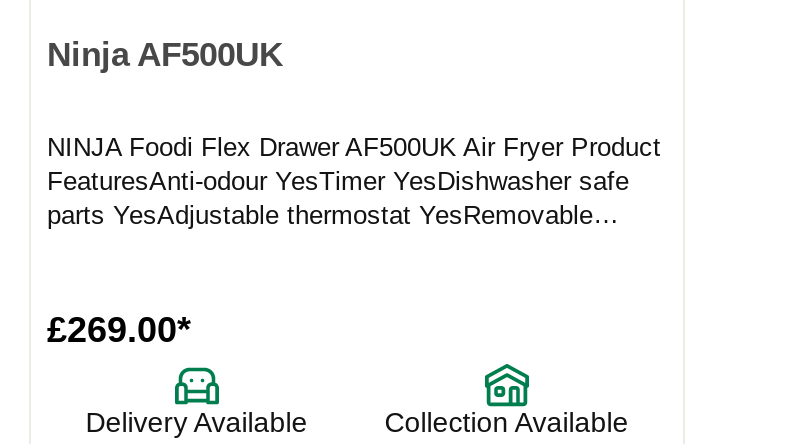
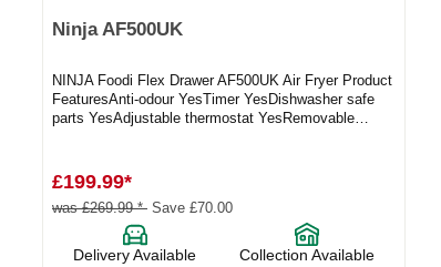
[47,309,191,349] £269.00* -> [52,170,233,216] £199.99* | was £269.99 * Save £70.00

